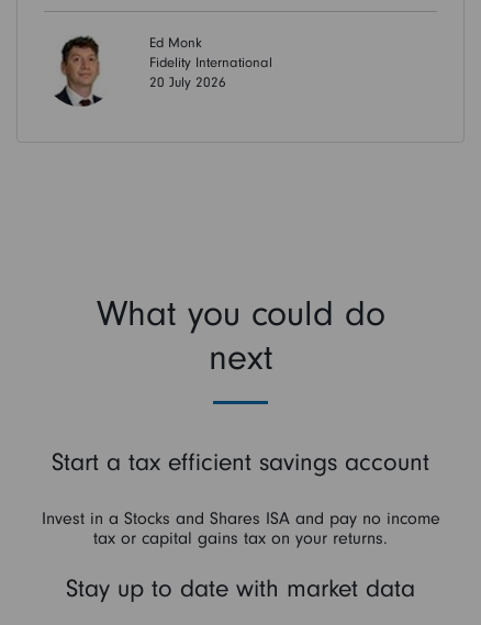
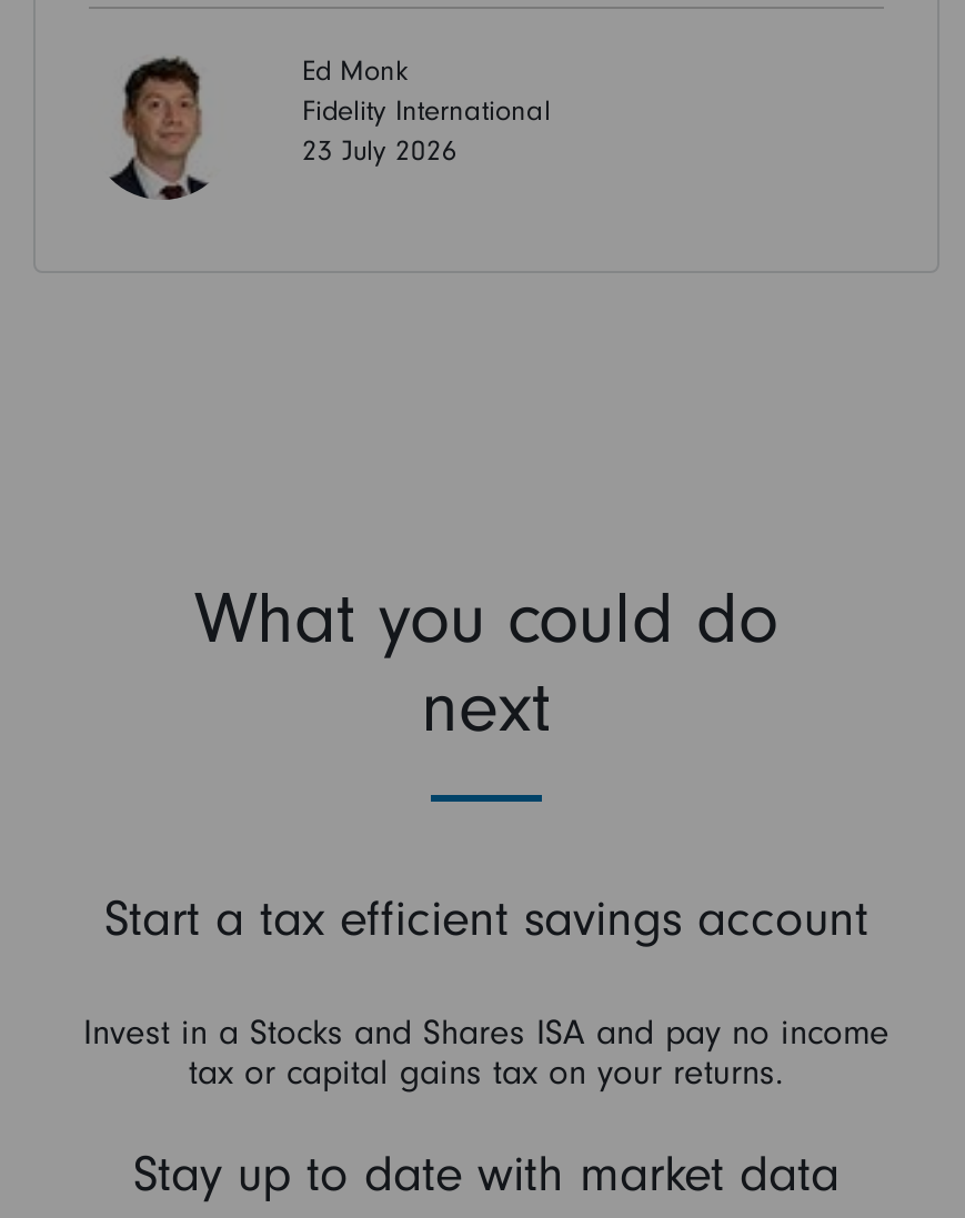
[149,75,226,91] 20 July 2026 -> [302,135,458,169] 23 July 2026

